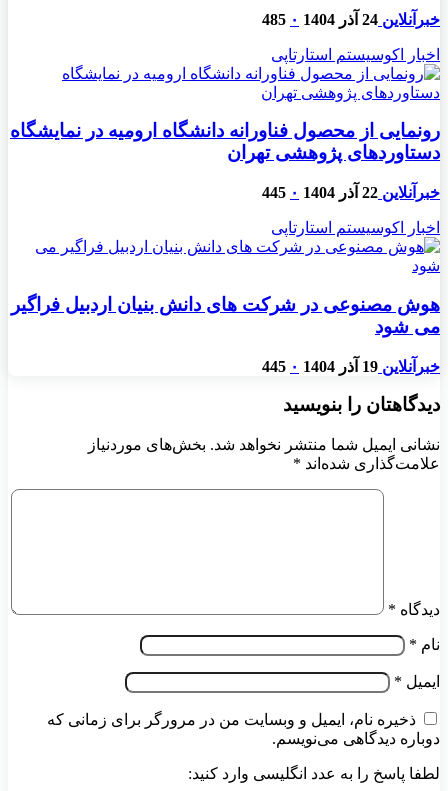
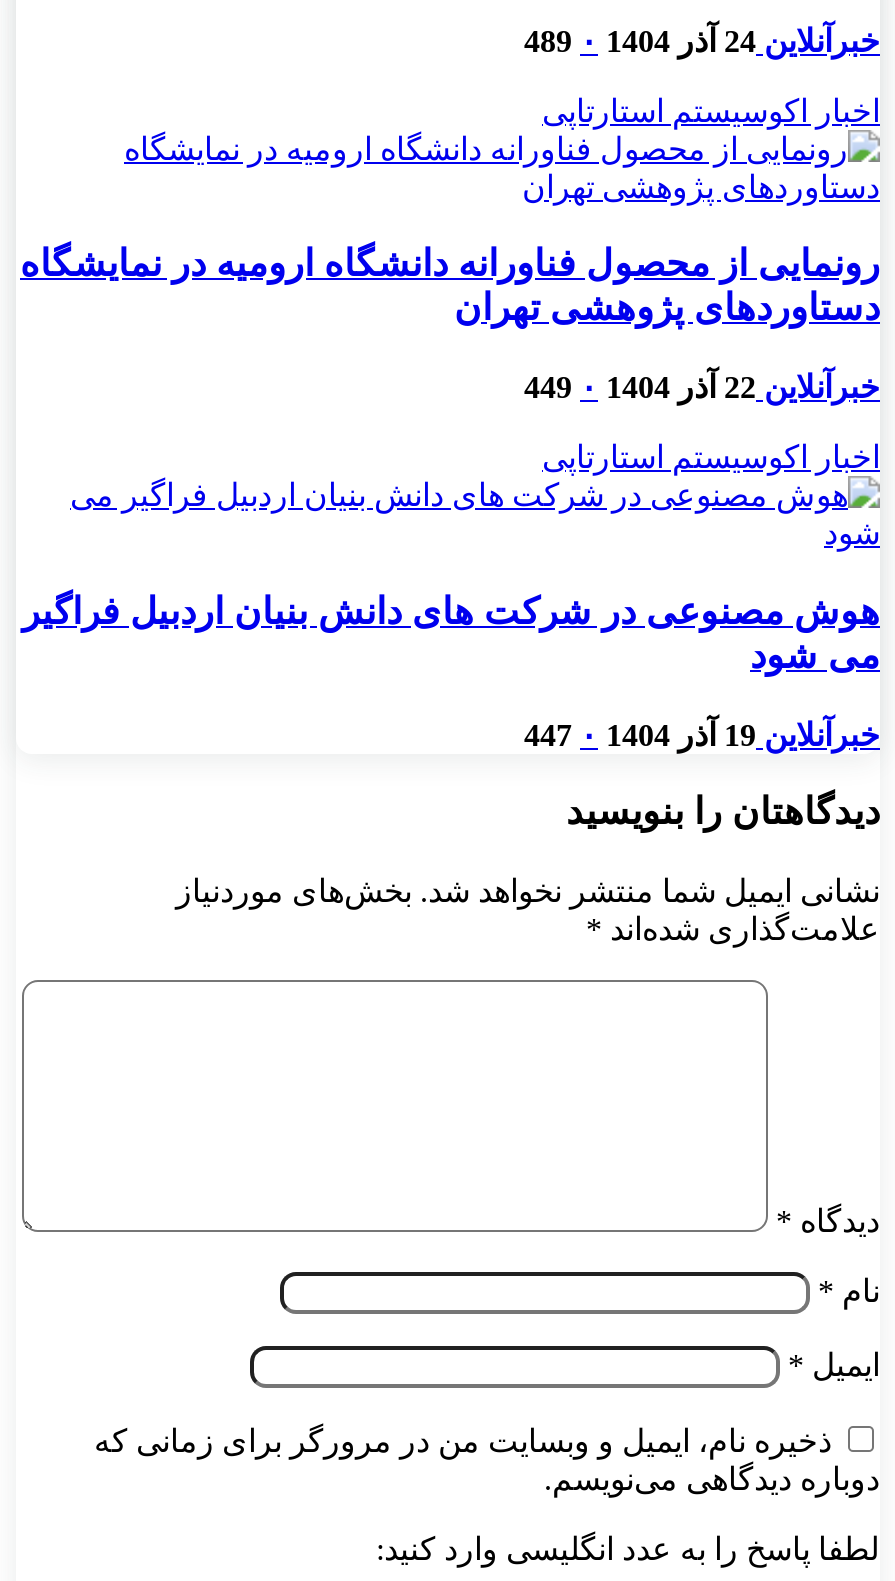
[262,11,286,28] 485 -> [524,24,572,58] 489
[262,184,286,201] 445 -> [524,370,572,404] 449
[262,358,286,375] 445 -> [524,717,572,751] 447

